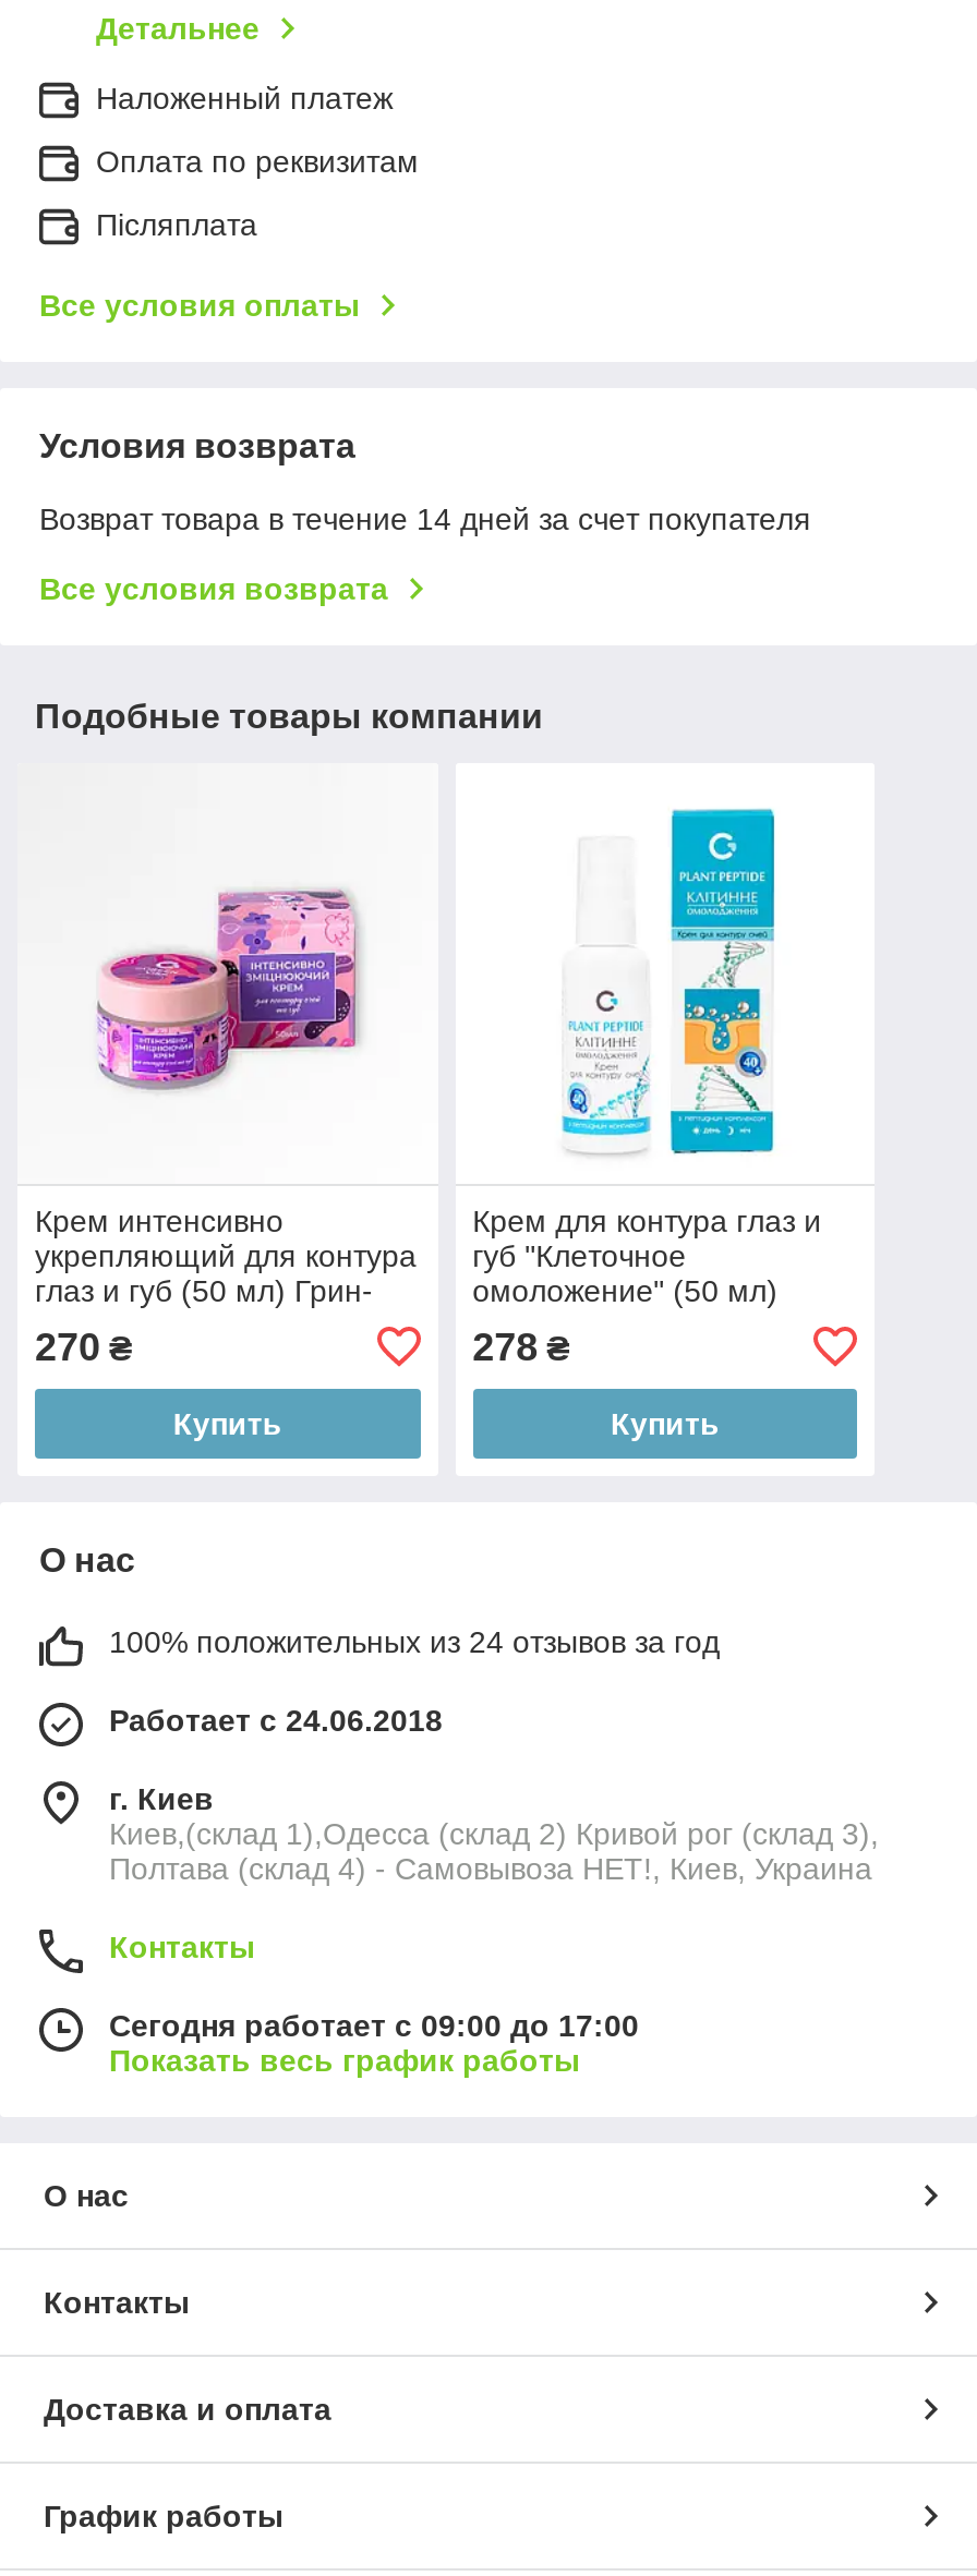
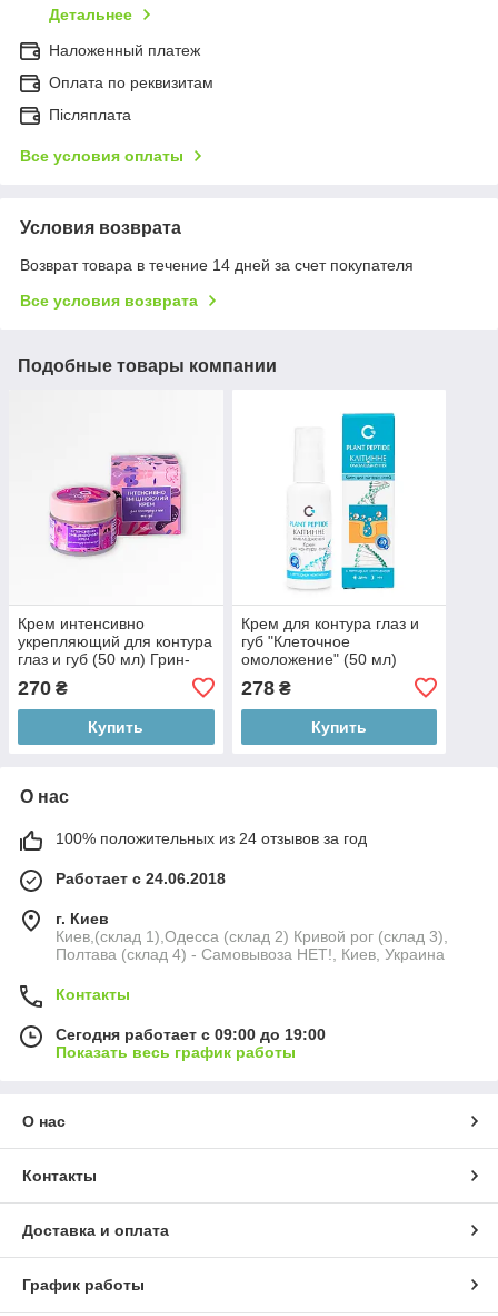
[109,2008,639,2042] Сегодня работает с 09:00 до 17:00 -> [56,1025,326,1043] Сегодня работает с 09:00 до 19:00

